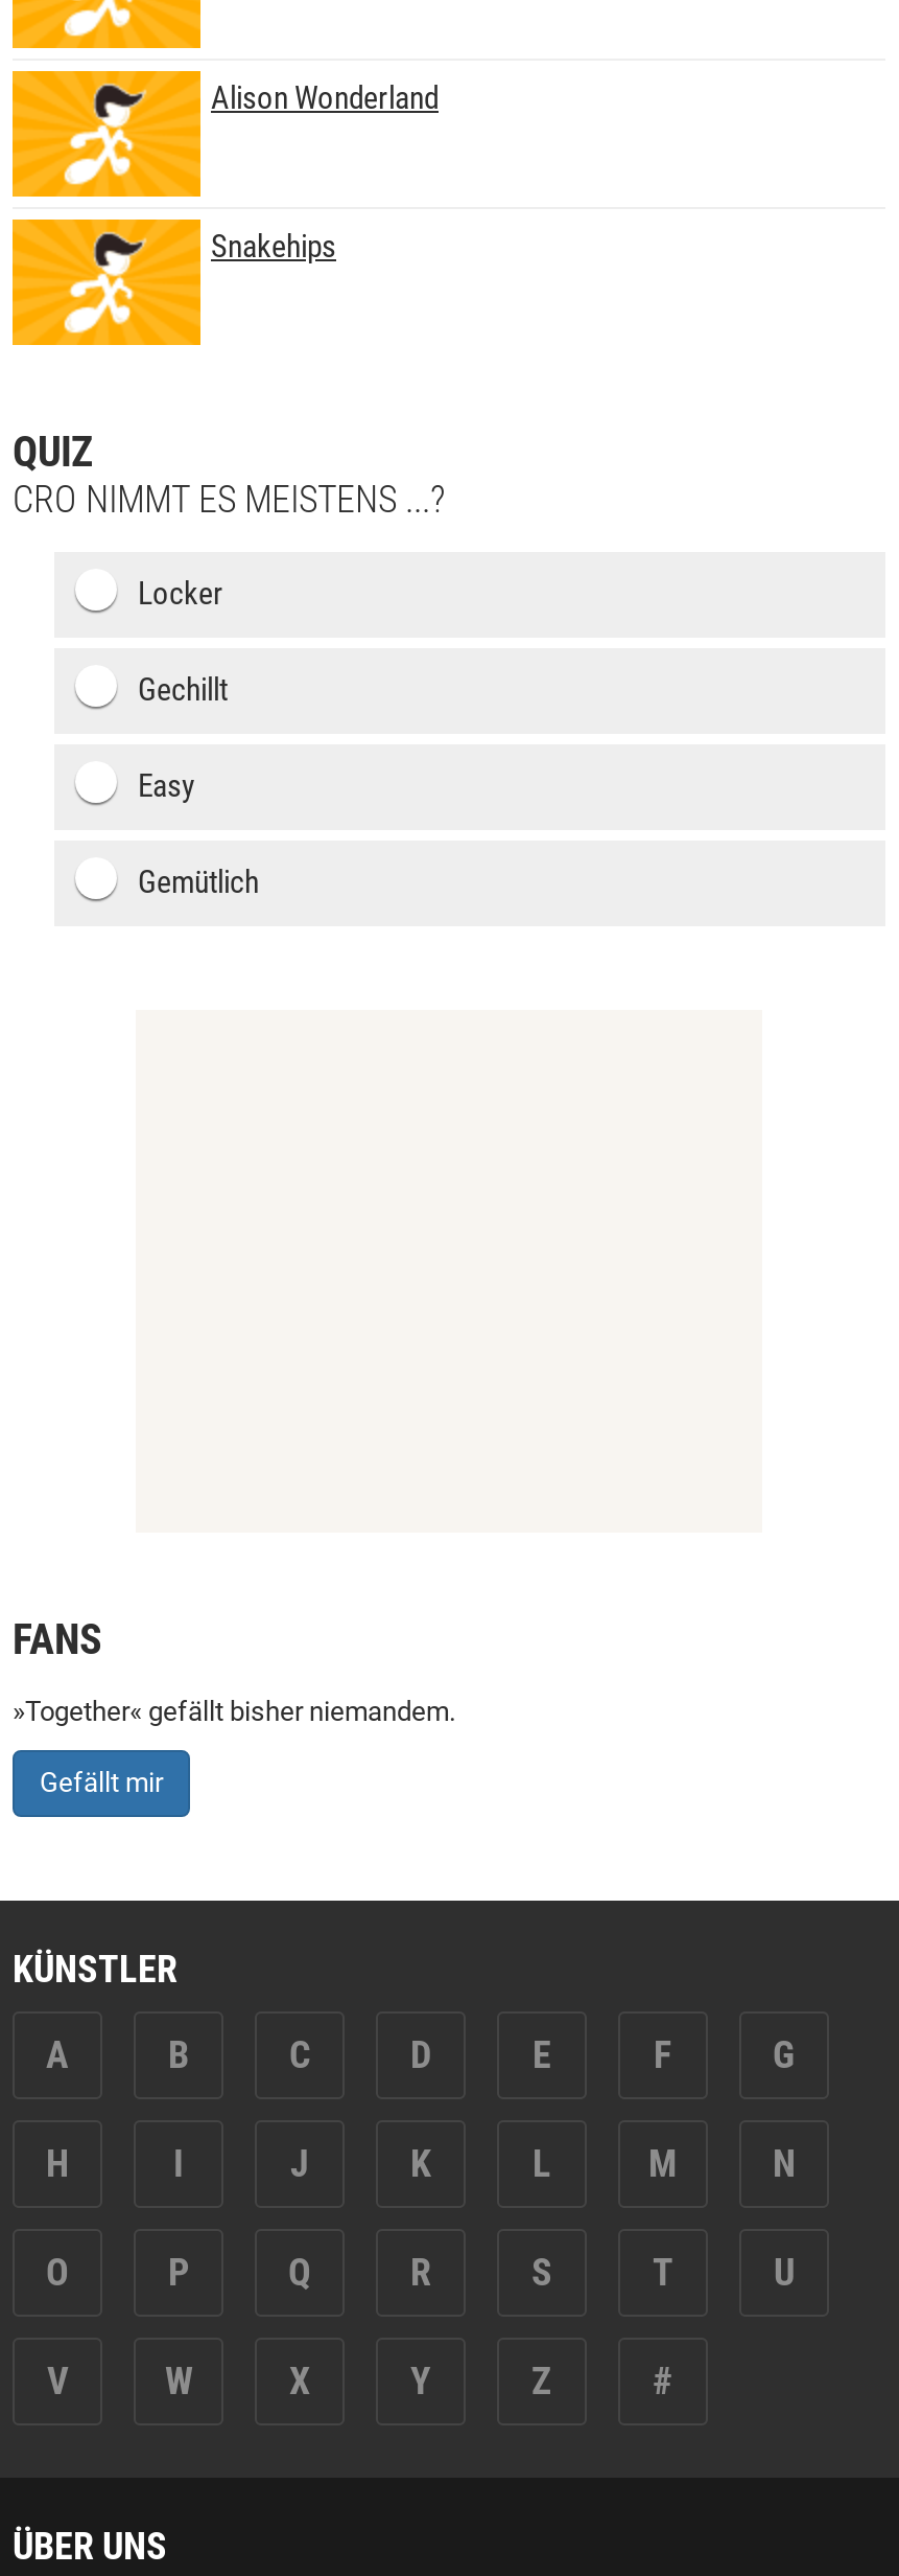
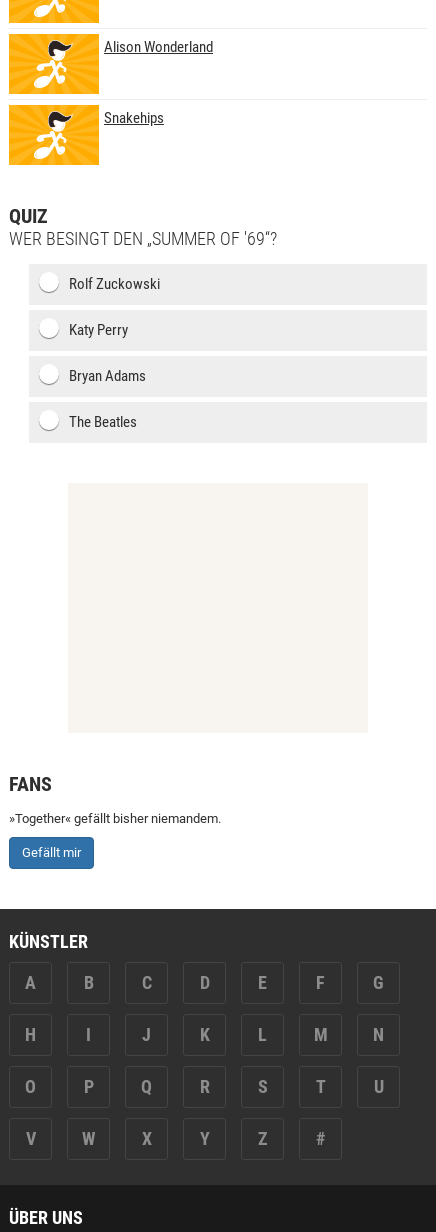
[13,477,445,521] CRO NIMMT ES MEISTENS ...? -> [9,228,277,249] WER BESINGT DEN „SUMMER OF '69“?
[138,575,223,613] Locker -> [69,275,160,293] Rolf Zuckowski
[138,671,228,709] Gechillt -> [69,321,128,339] Katy Perry
[138,767,194,805] Easy -> [69,367,146,385] Bryan Adams
[138,864,259,901] Gemütlich -> [69,413,137,431] The Beatles

